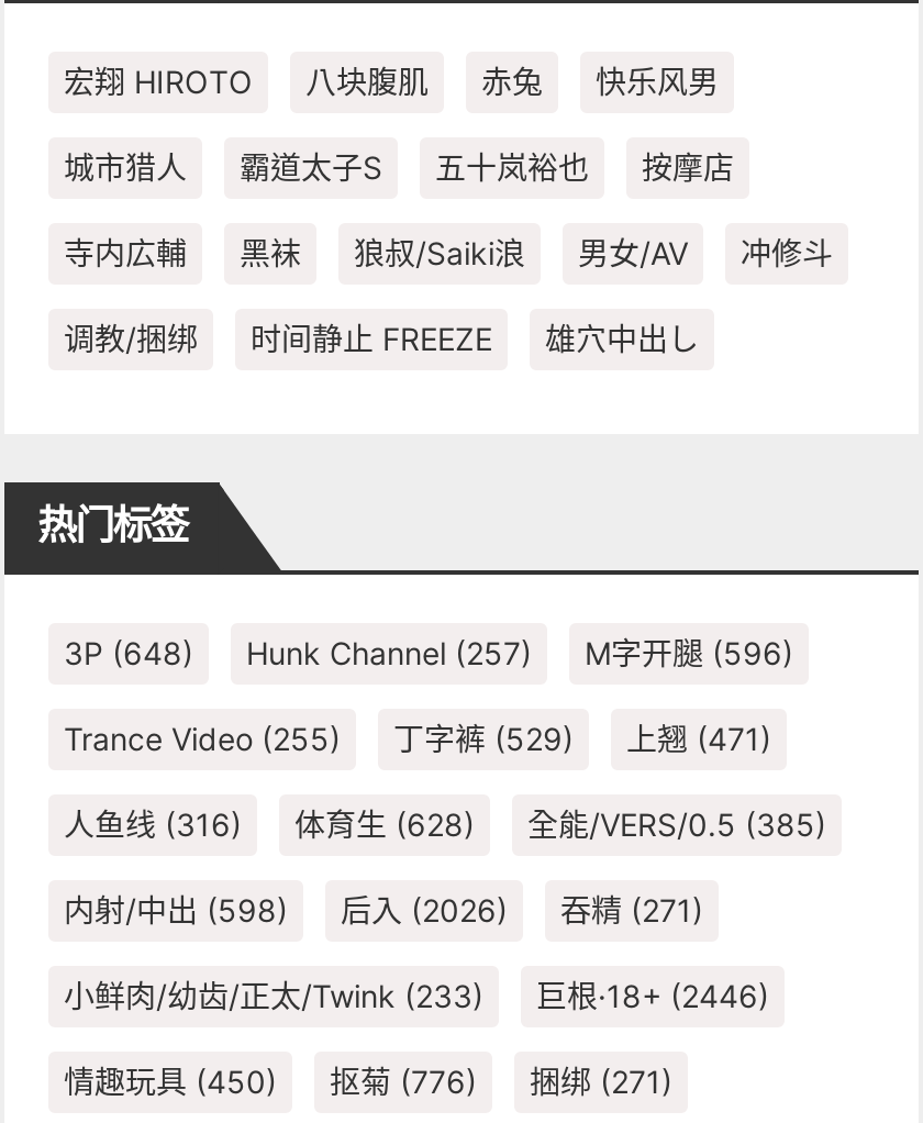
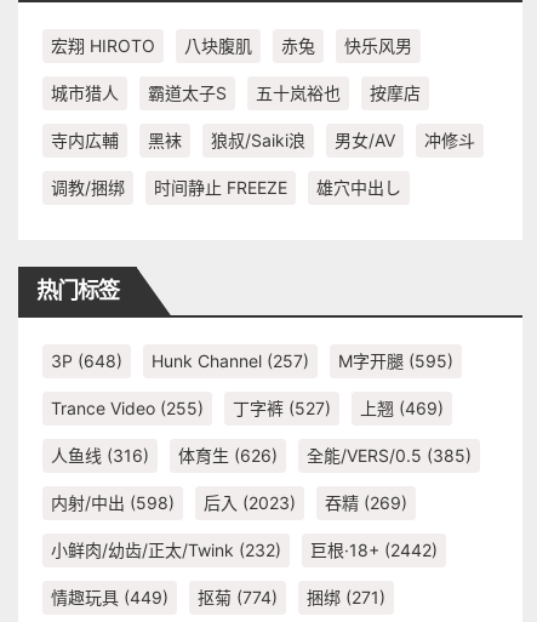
[64,634,793,672] 3P (648) Hunk Channel (257) M字开腿(596) -> [51,351,453,371] 3P (648) Hunk Channel (257) M字开腿(595)
[393,720,574,758] 丁字裤(529) -> [233,398,331,419] 丁字裤(527)
[626,720,771,758] 上翘(471) -> [360,398,444,419] 上翘(469)
[64,806,826,843] 人鱼线(316) 体育生(628) 全能/VERS/0.5 (385) -> [51,445,472,466] 人鱼线(316) 体育生(626) 全能/VERS/0.5 (385)
[341,892,508,929] 后入(2026) -> [204,493,296,513] 后入(2023)
[560,892,703,929] 吞精(271) -> [325,493,407,513] 吞精(269)
[64,977,483,1015] 小鲜肉/幼齿/正太/Twink (233) -> [51,540,281,560] 小鲜肉/幼齿/正太/Twink (232)
[536,977,769,1015] 巨根·18+ (2446) -> [310,540,438,560] 巨根·18+ (2442)
[64,1063,277,1100] 情趣玩具(450) -> [51,587,168,608] 情趣玩具(449)
[330,1063,477,1100] 抠菊(776) -> [198,587,278,608] 抠菊(774)

